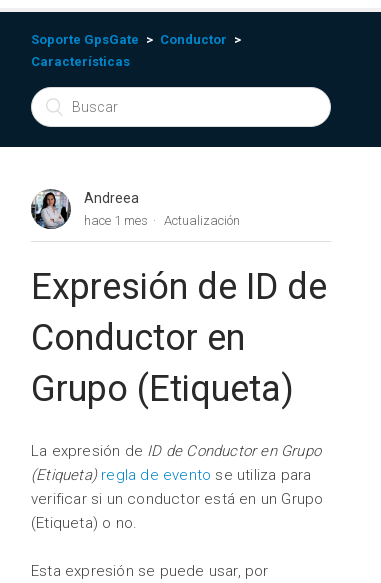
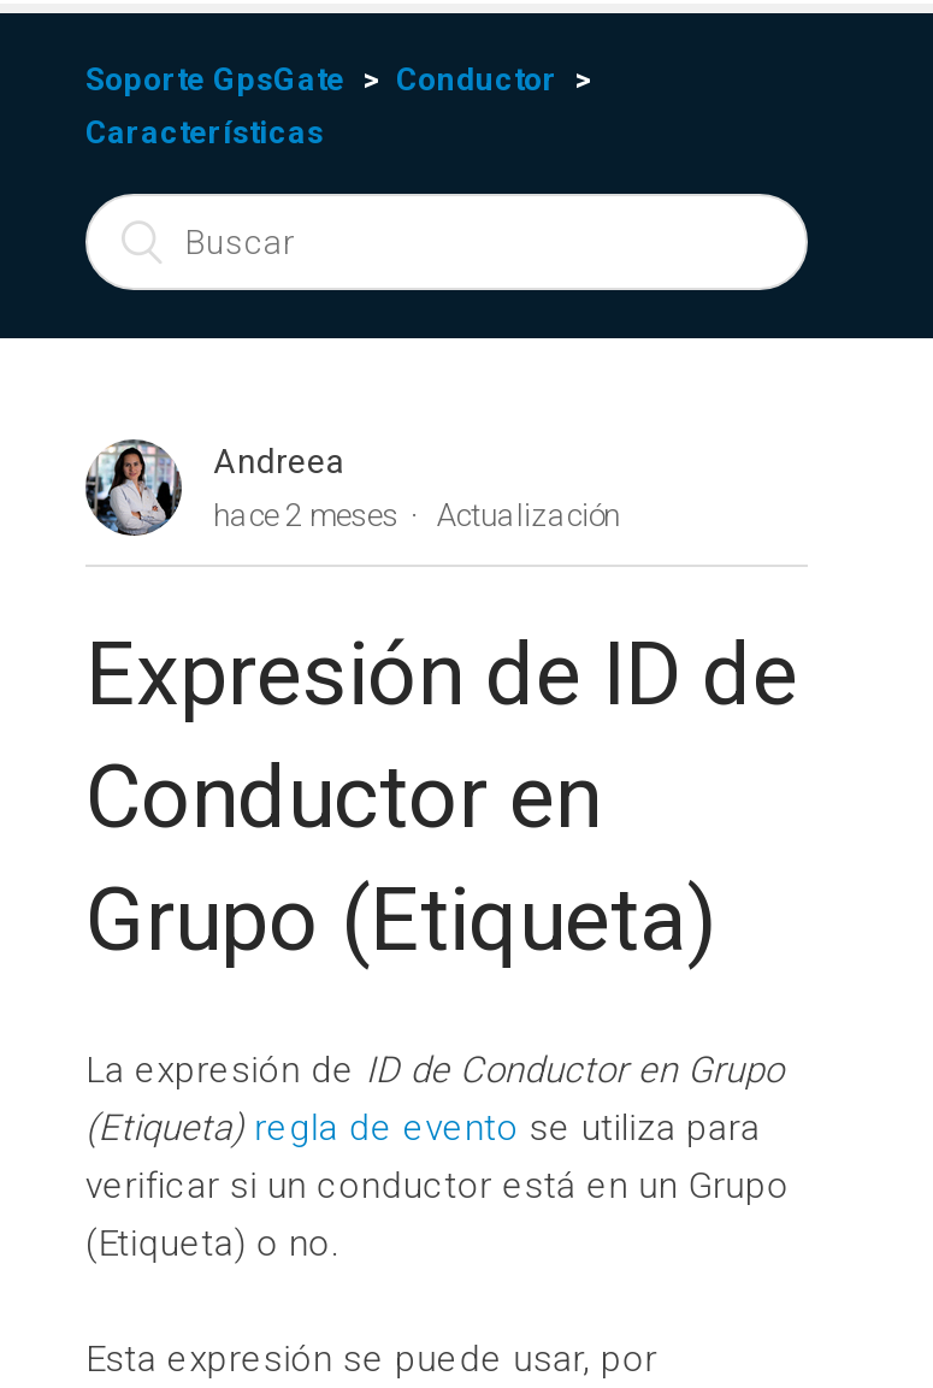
[84,213,240,228] hace 1 mes Actualización -> [213,497,620,533] hace 2 meses Actualización

